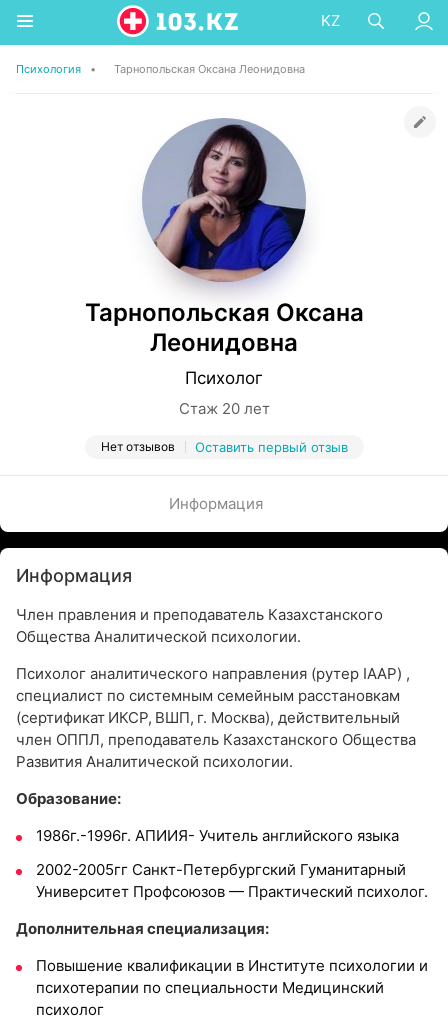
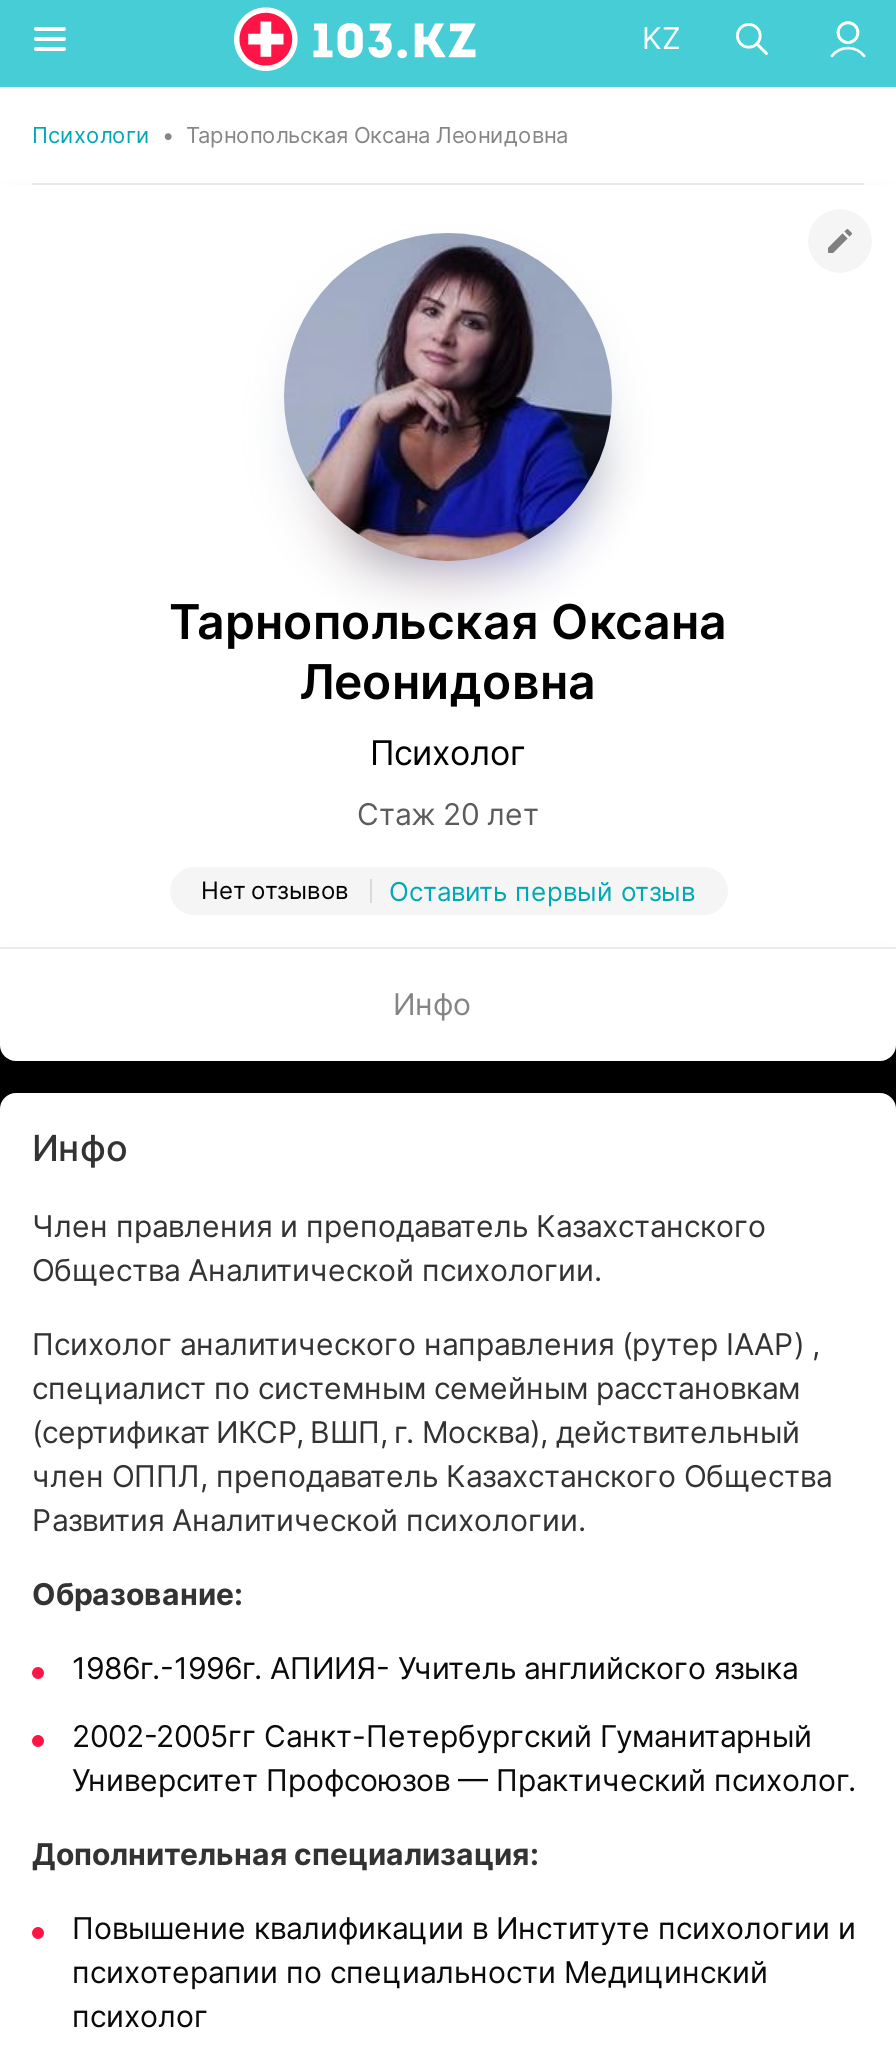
[16,62,305,76] Психология • | Тарнопольская Оксана Леонидовна -> [32,121,568,149] Психологи • Тарнопольская Оксана Леонидовна
[169,494,263,513] Информация -> [393,985,471,1023] Инфо
[16,565,132,586] Информация -> [32,1127,128,1169] Инфо

